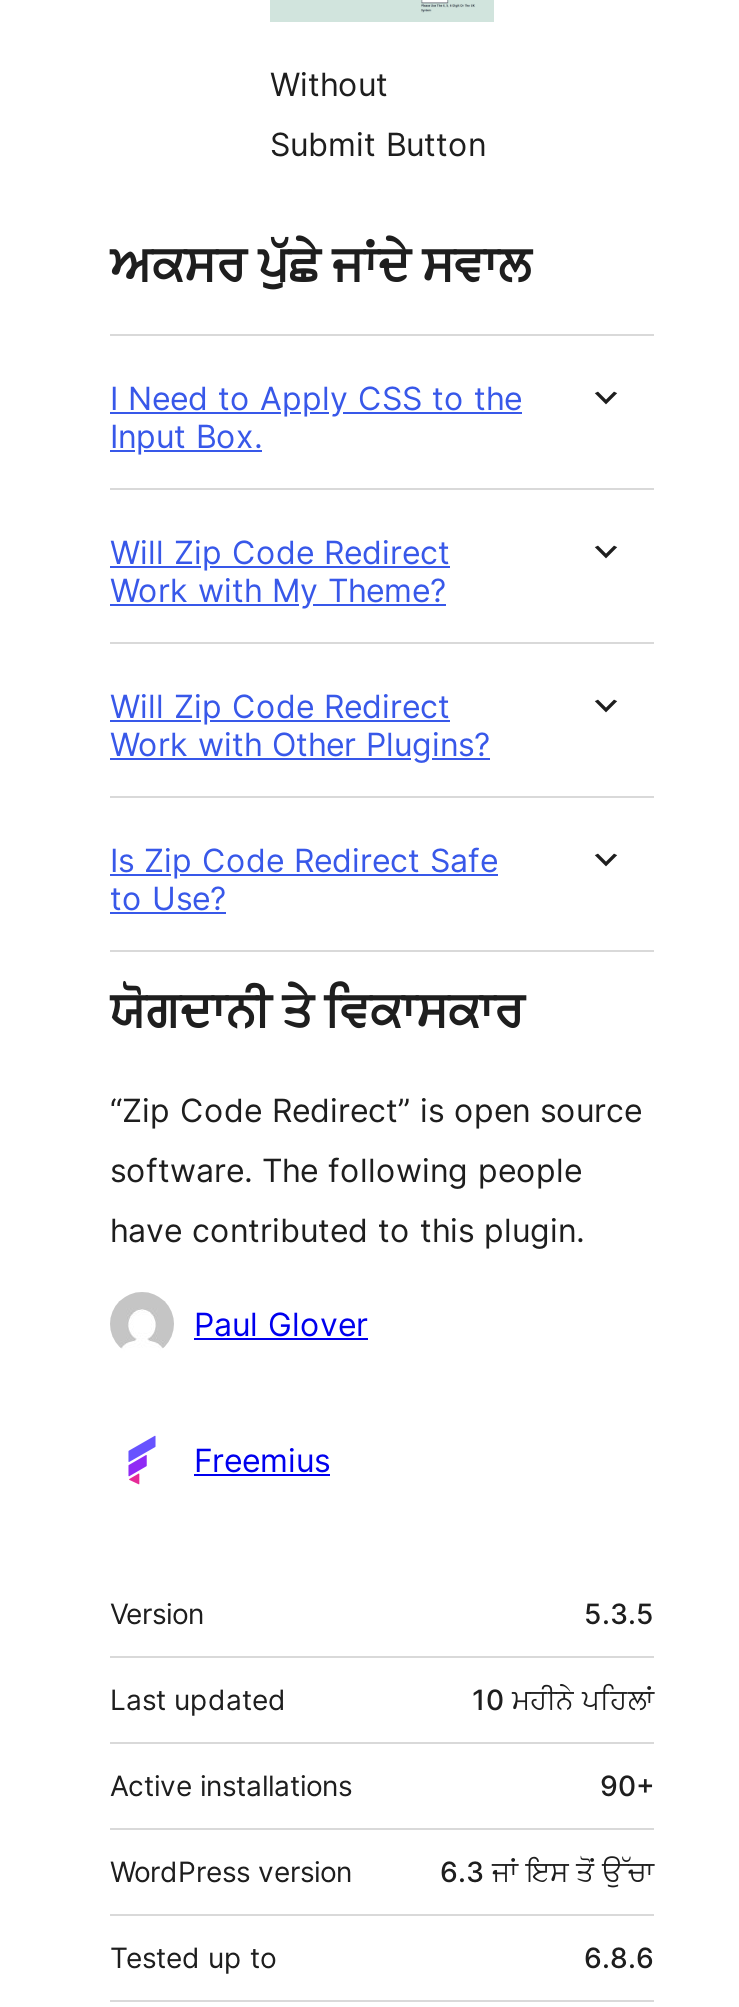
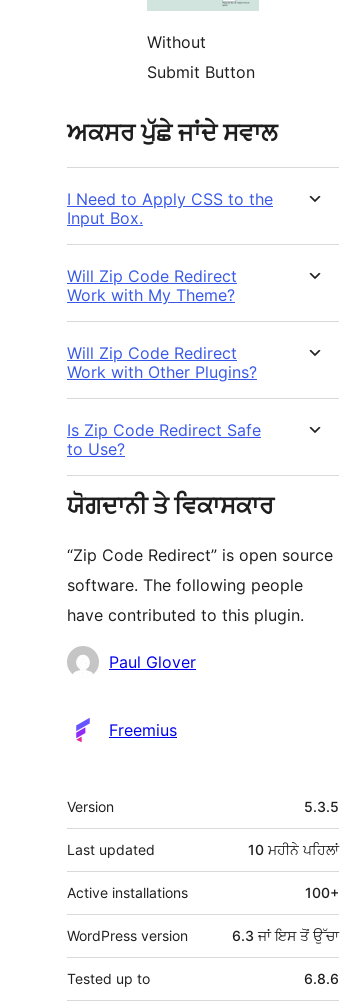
[600,1769,654,1803] 90+ -> [305,884,339,901] 100+

